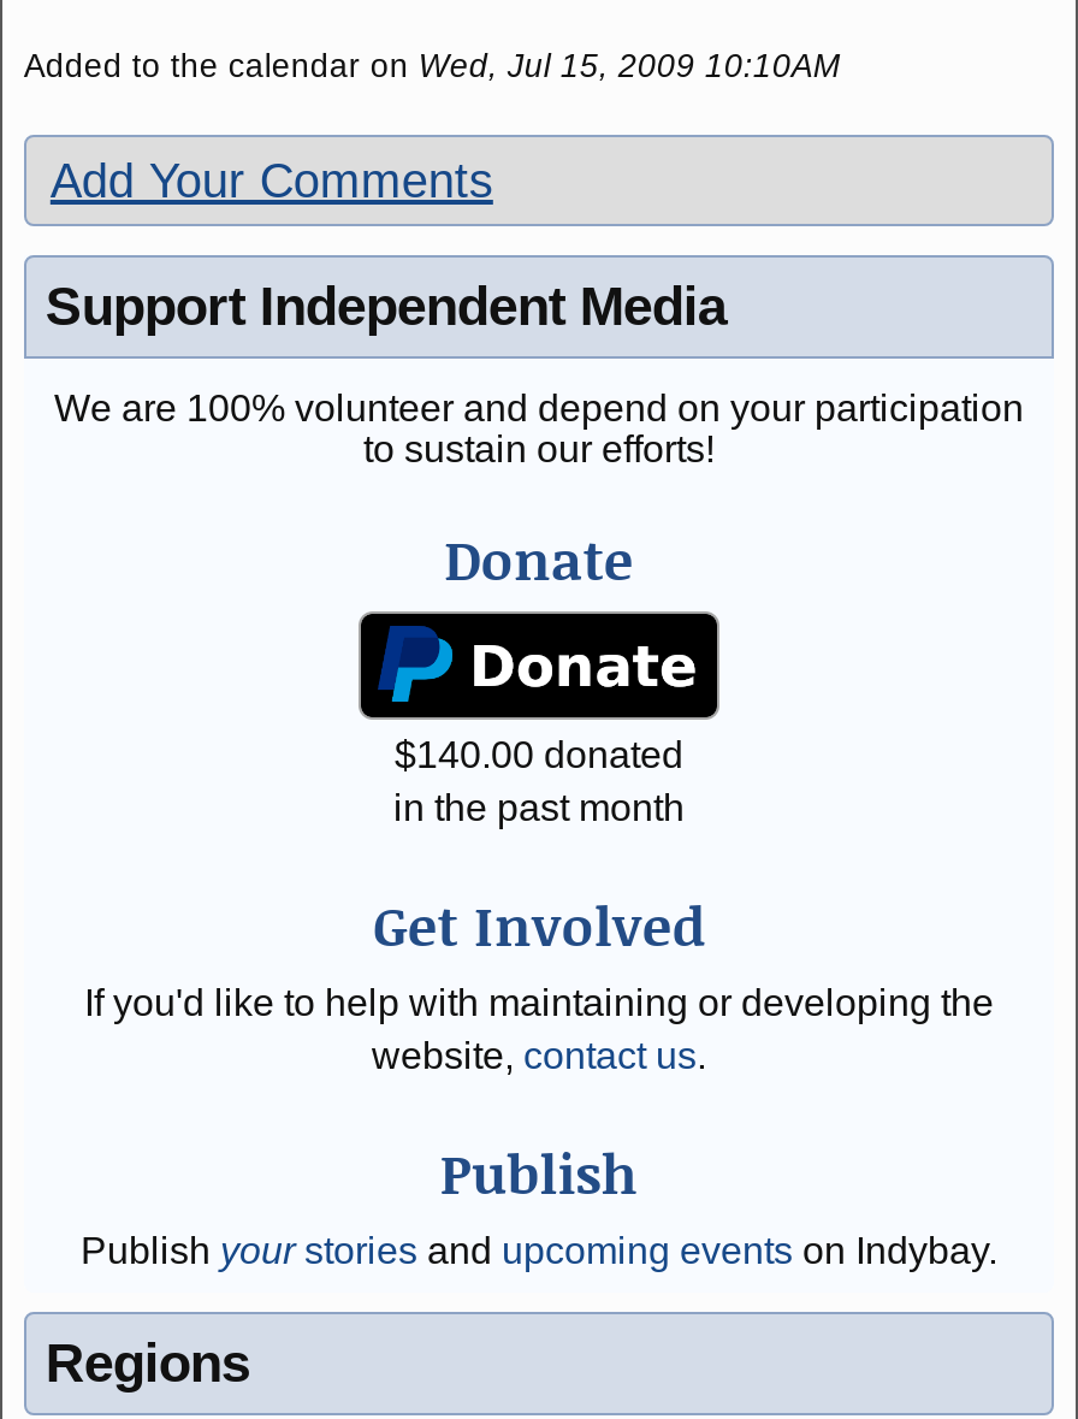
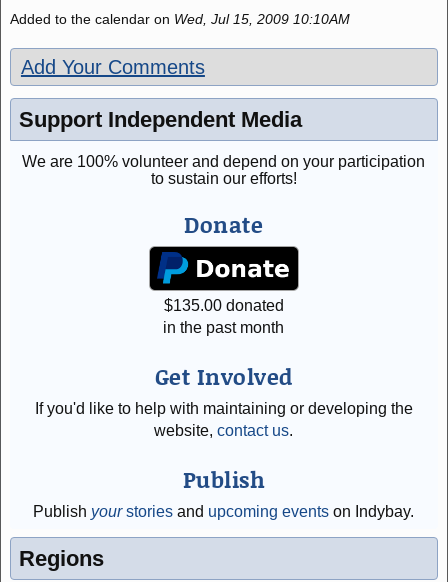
[395,734,683,775] $140.00 donated -> [164,297,284,314] $135.00 donated

